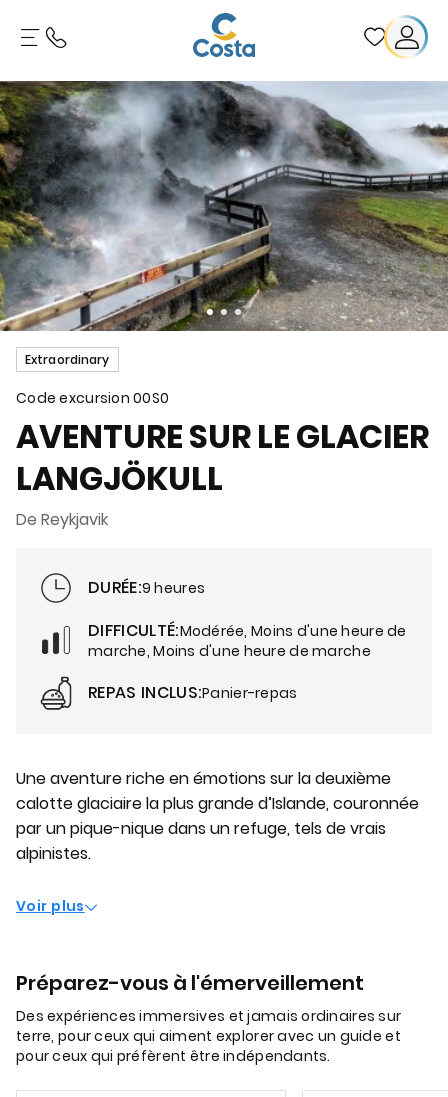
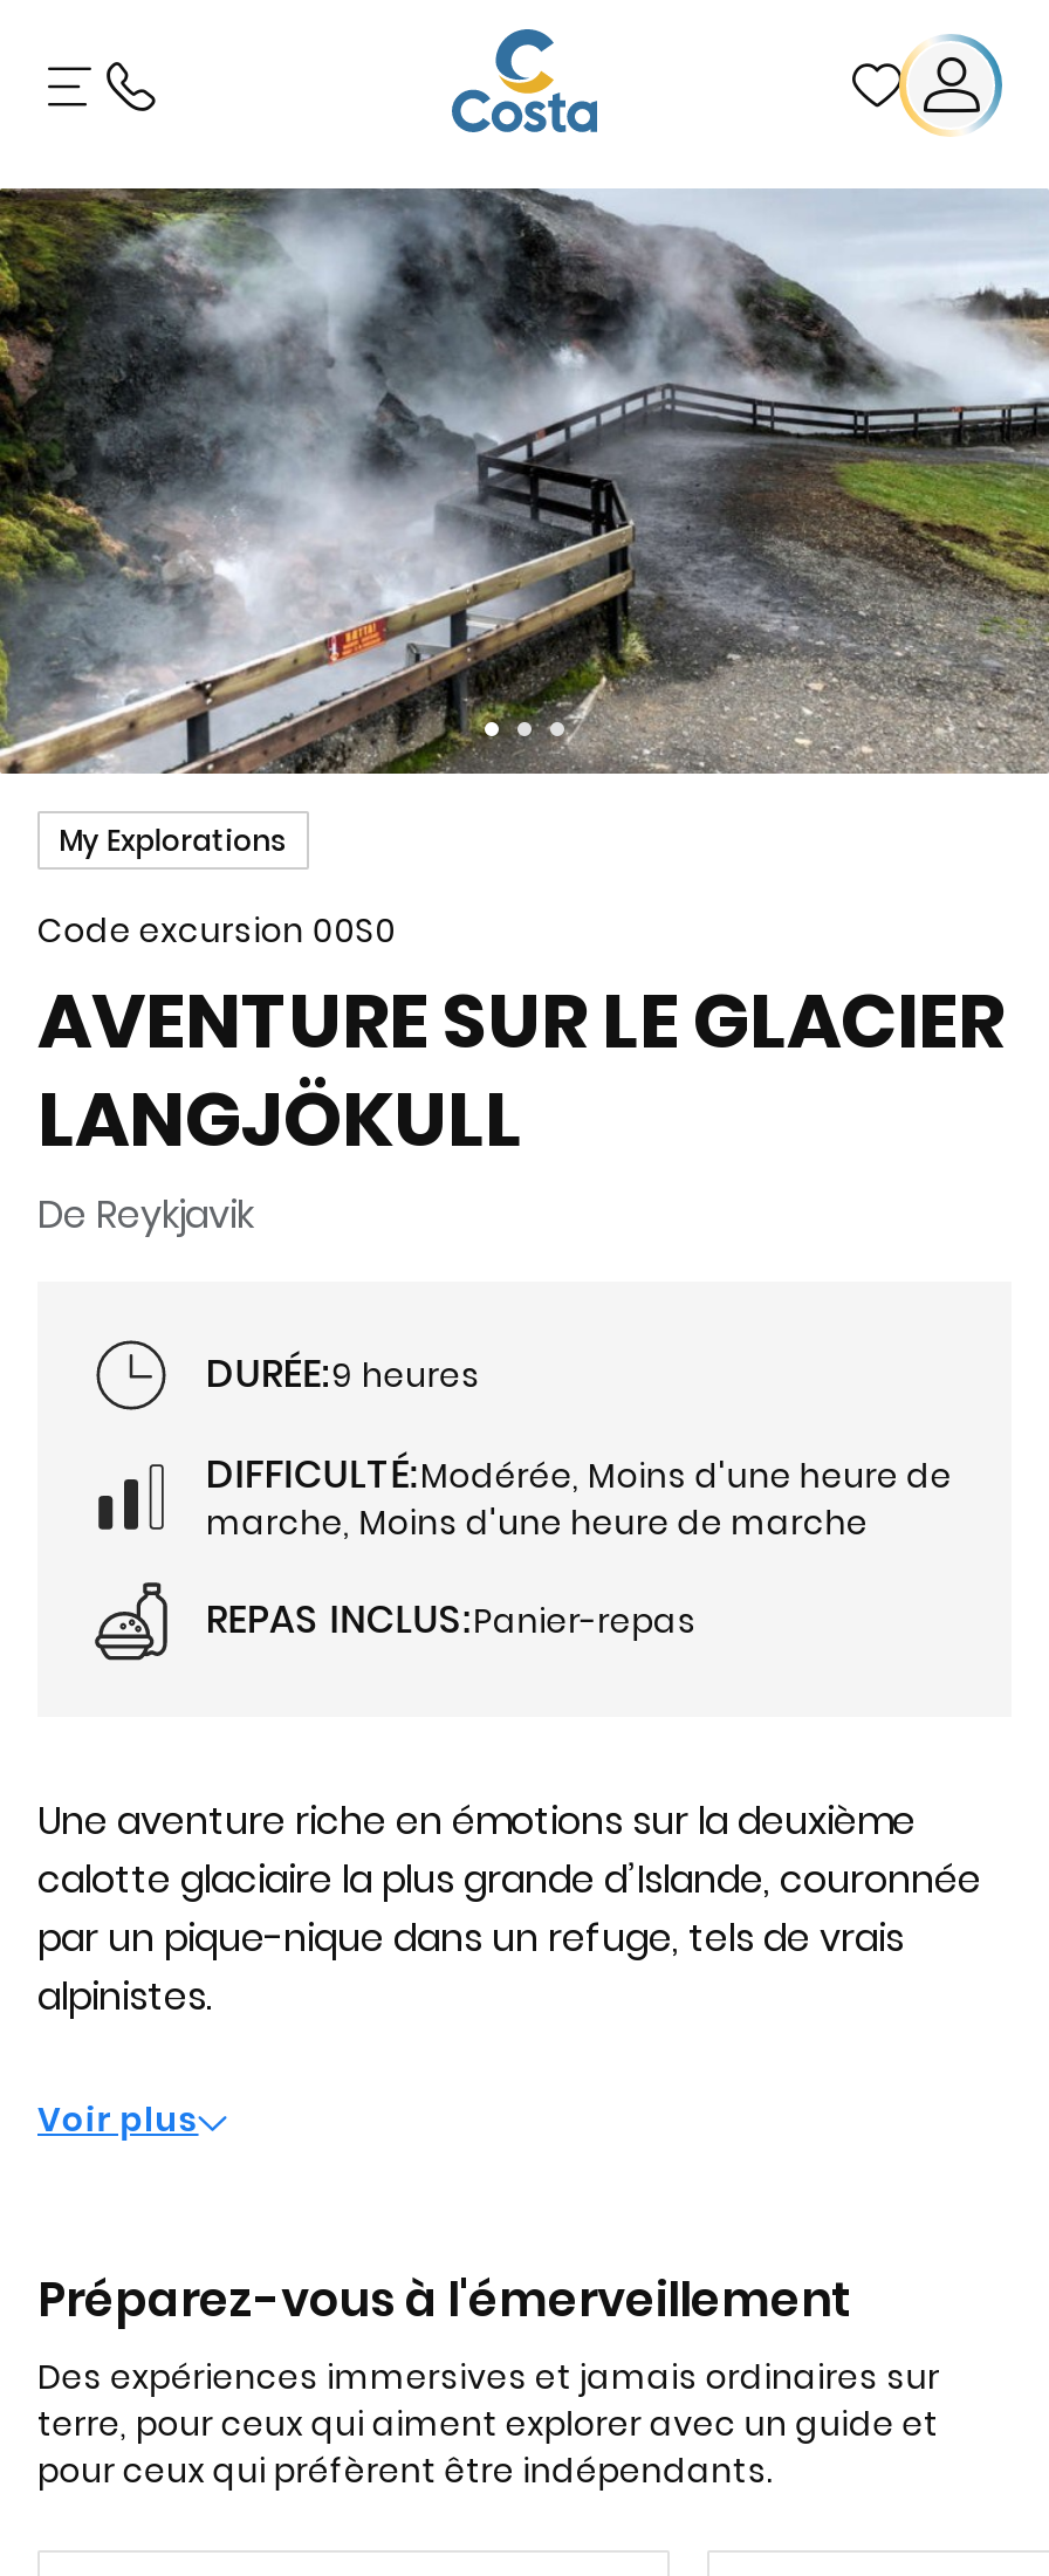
[25,351,110,368] Extraordinary -> [59,820,288,860] My Explorations

